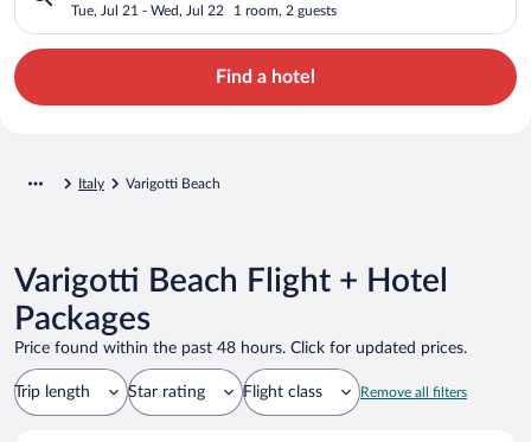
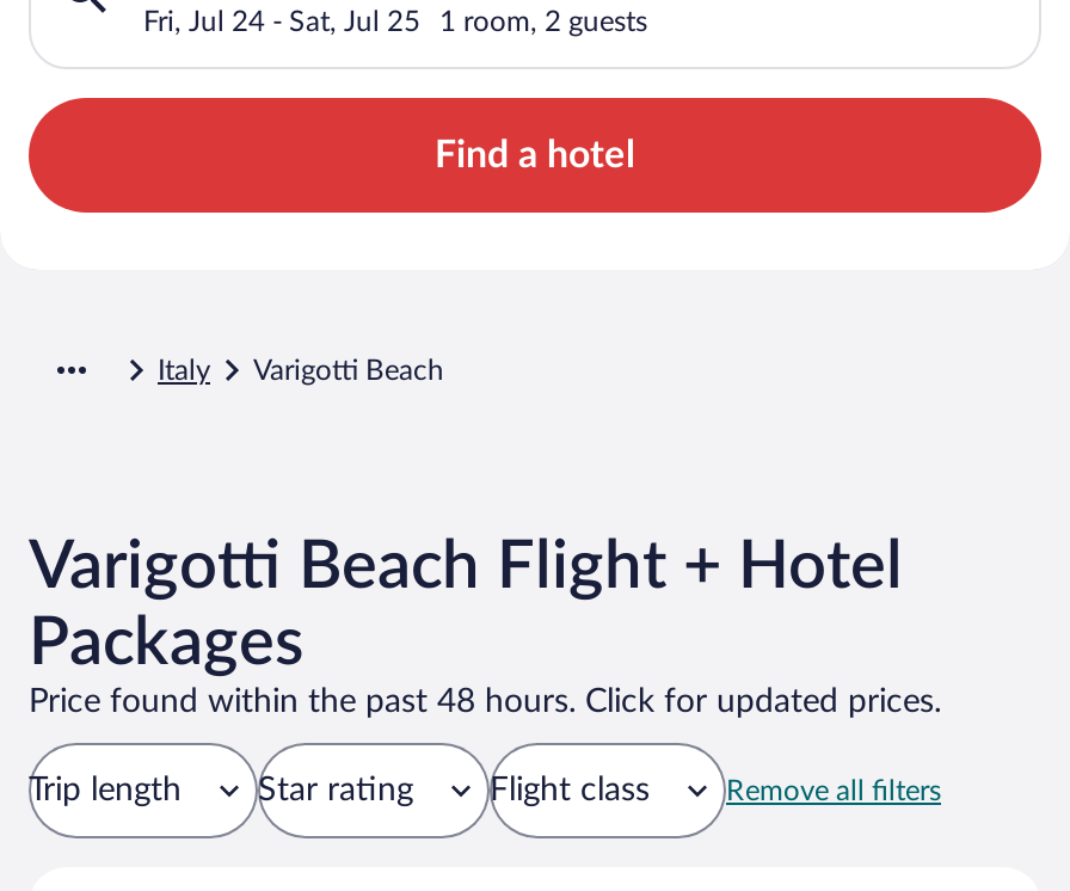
[71,3,224,17] Tue, Jul 21 - Wed, Jul 22 -> [143,6,420,35] Fri, Jul 24 - Sat, Jul 25

